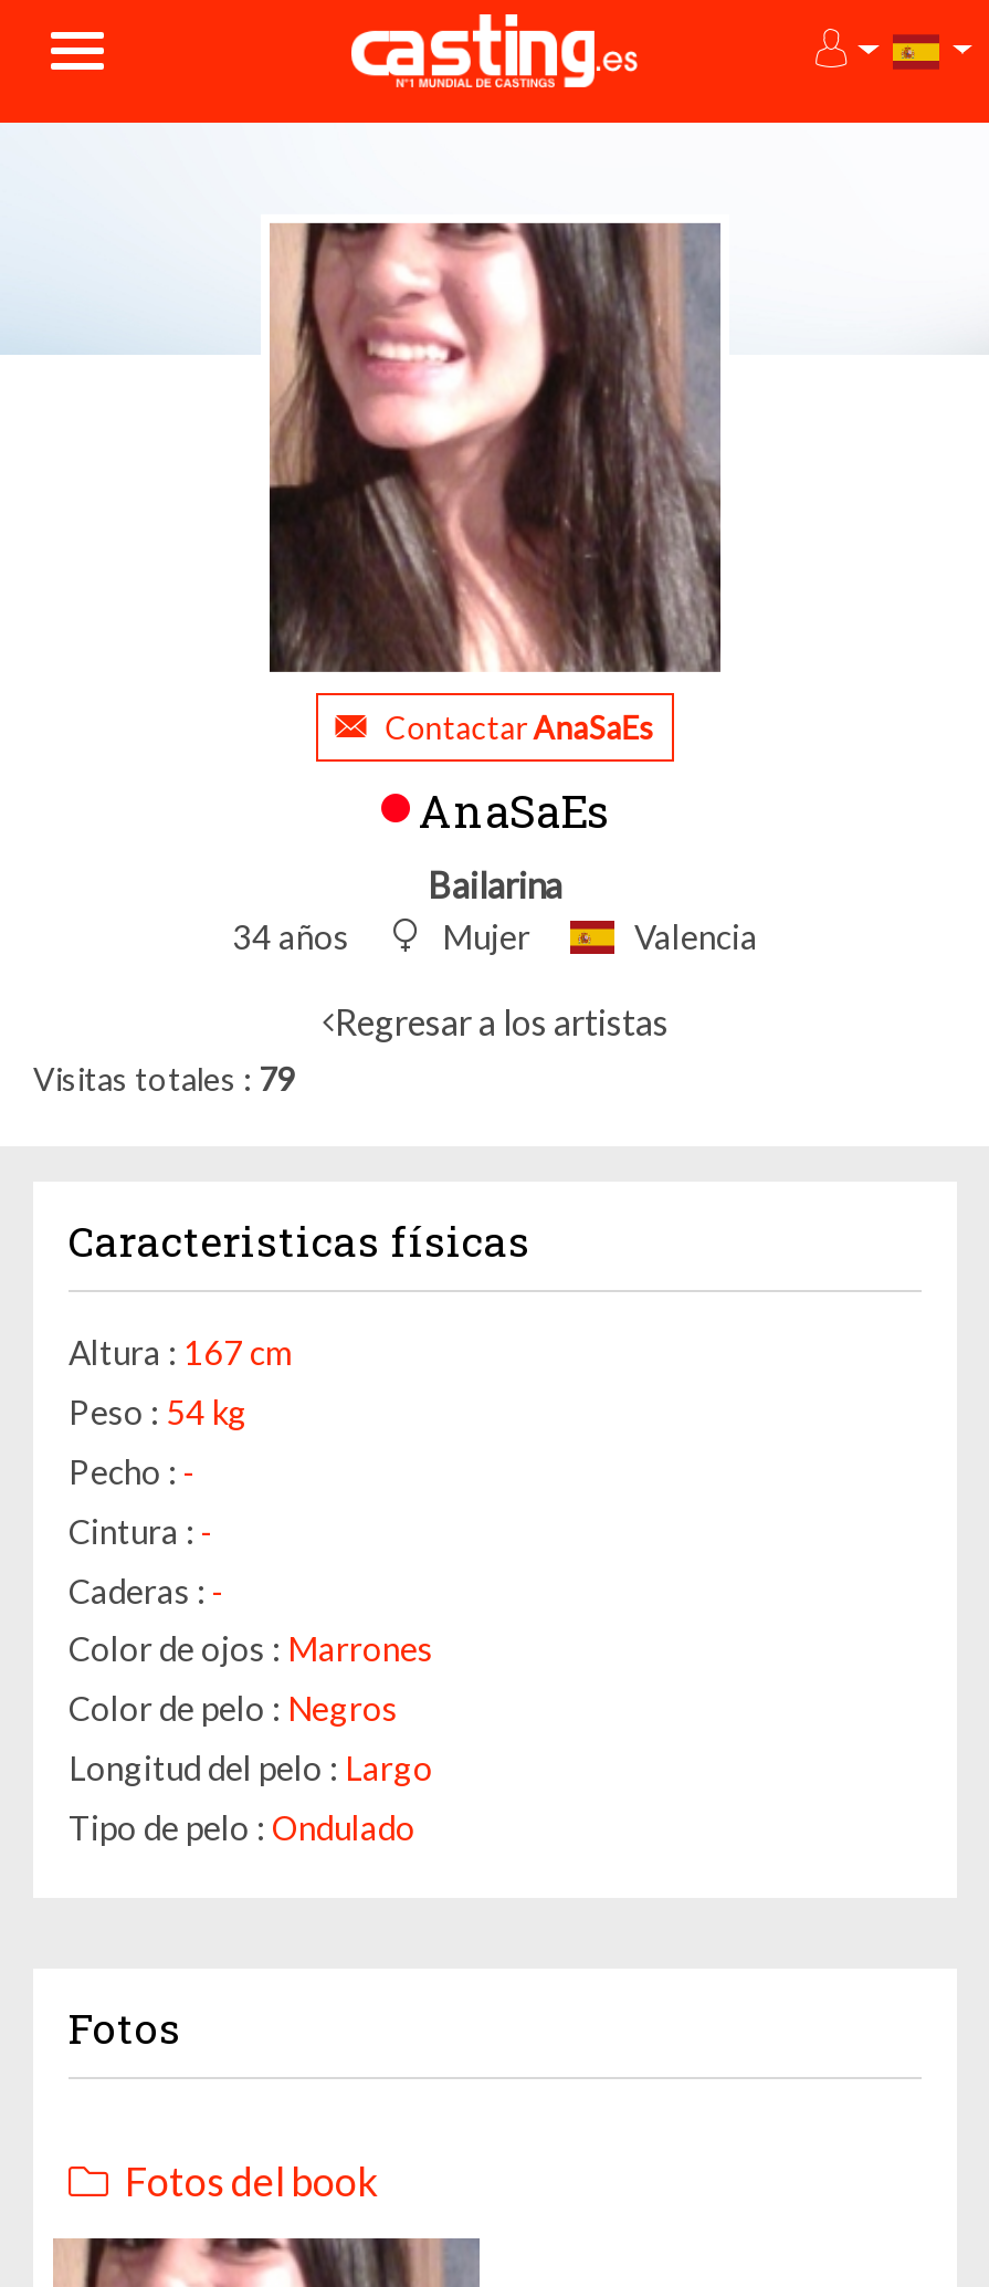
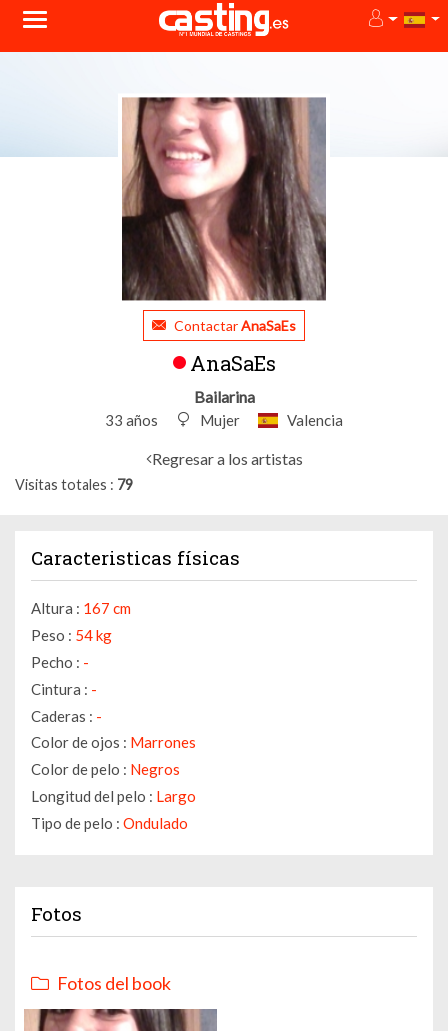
[232,916,349,956] 34 años -> [105,411,158,429] 33 años

